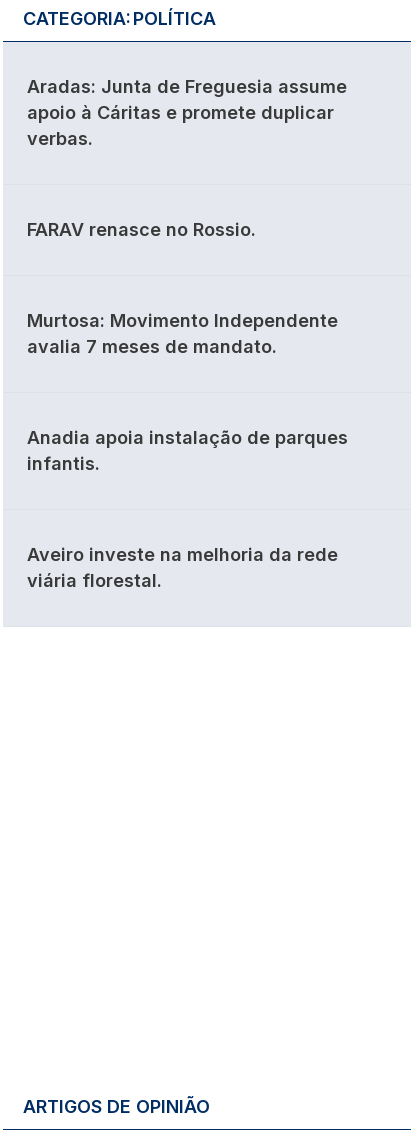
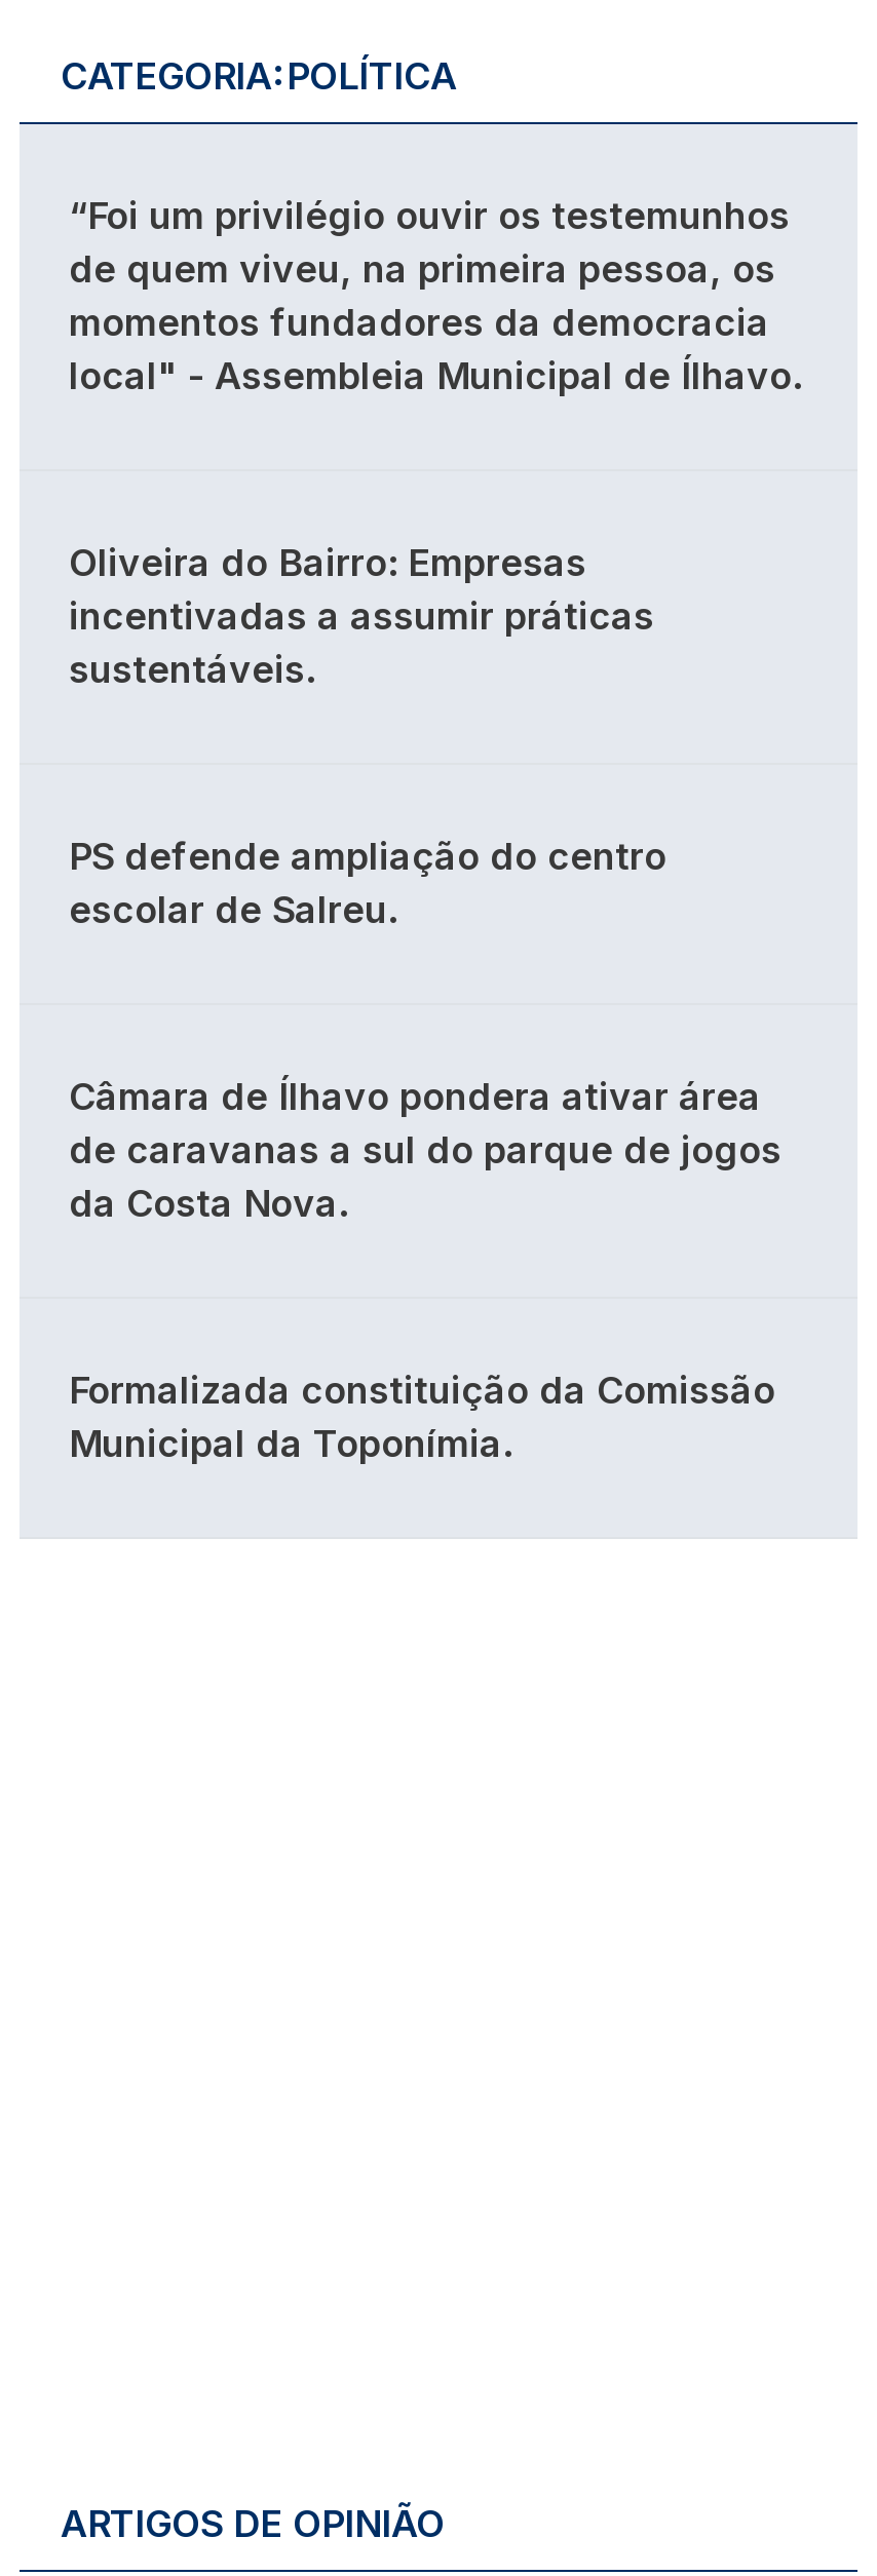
[27,76,347,149] Aradas: Junta de Freguesia assume | apoio à Cáritas e promete duplicar | verbas. -> [69,194,802,397] “Foi um privilégio ouvir os testemunhos | de quem viveu, na primeira pessoa, os | momentos fundadores da democracia | local" - Assembleia Municipal de Ílhavo.
[27,219,256,240] FARAV renasce no Rossio. -> [69,541,654,691] Oliveira do Bairro: Empresas | incentivadas a assumir práticas | sustentáveis.
[27,310,338,357] Murtosa: Movimento Independente | avalia 7 meses de mandato. -> [69,835,666,931] PS defende ampliação do centro | escolar de Salreu.
[27,427,348,474] Anadia apoia instalação de parques | infantis. -> [69,1075,781,1225] Câmara de Ílhavo pondera ativar área | de caravanas a sul do parque de jogos | da Costa Nova.
[27,544,338,591] Aveiro investe na melhoria da rede | viária florestal. -> [69,1369,775,1465] Formalizada constituição da Comissão | Municipal da Toponímia.

